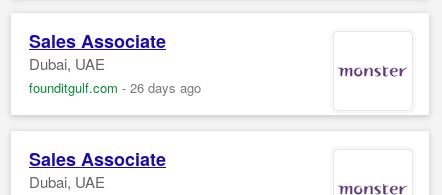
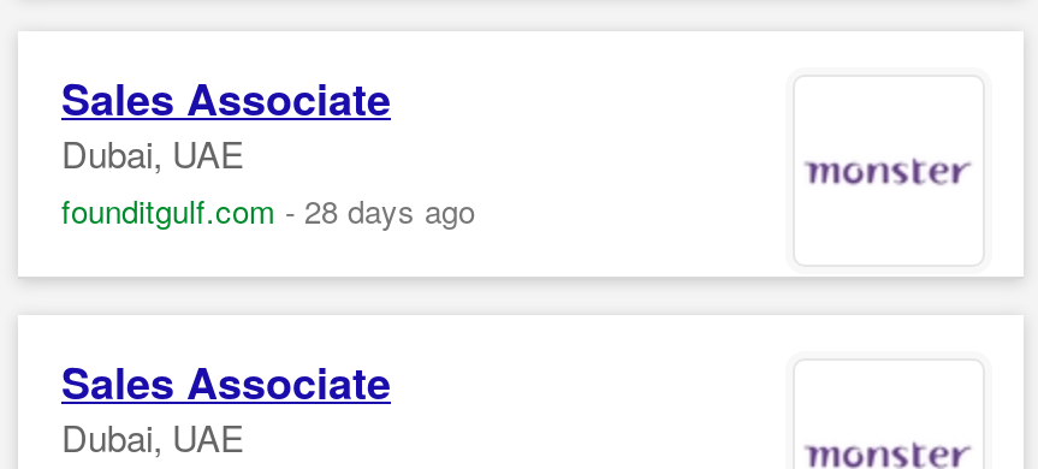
[29,78,201,97] founditgulf.com - 26 days ago -> [61,188,475,233] founditgulf.com - 28 days ago

